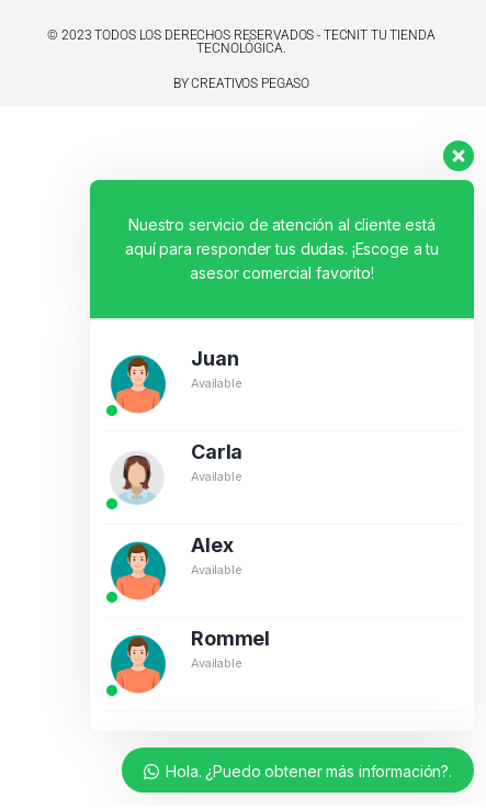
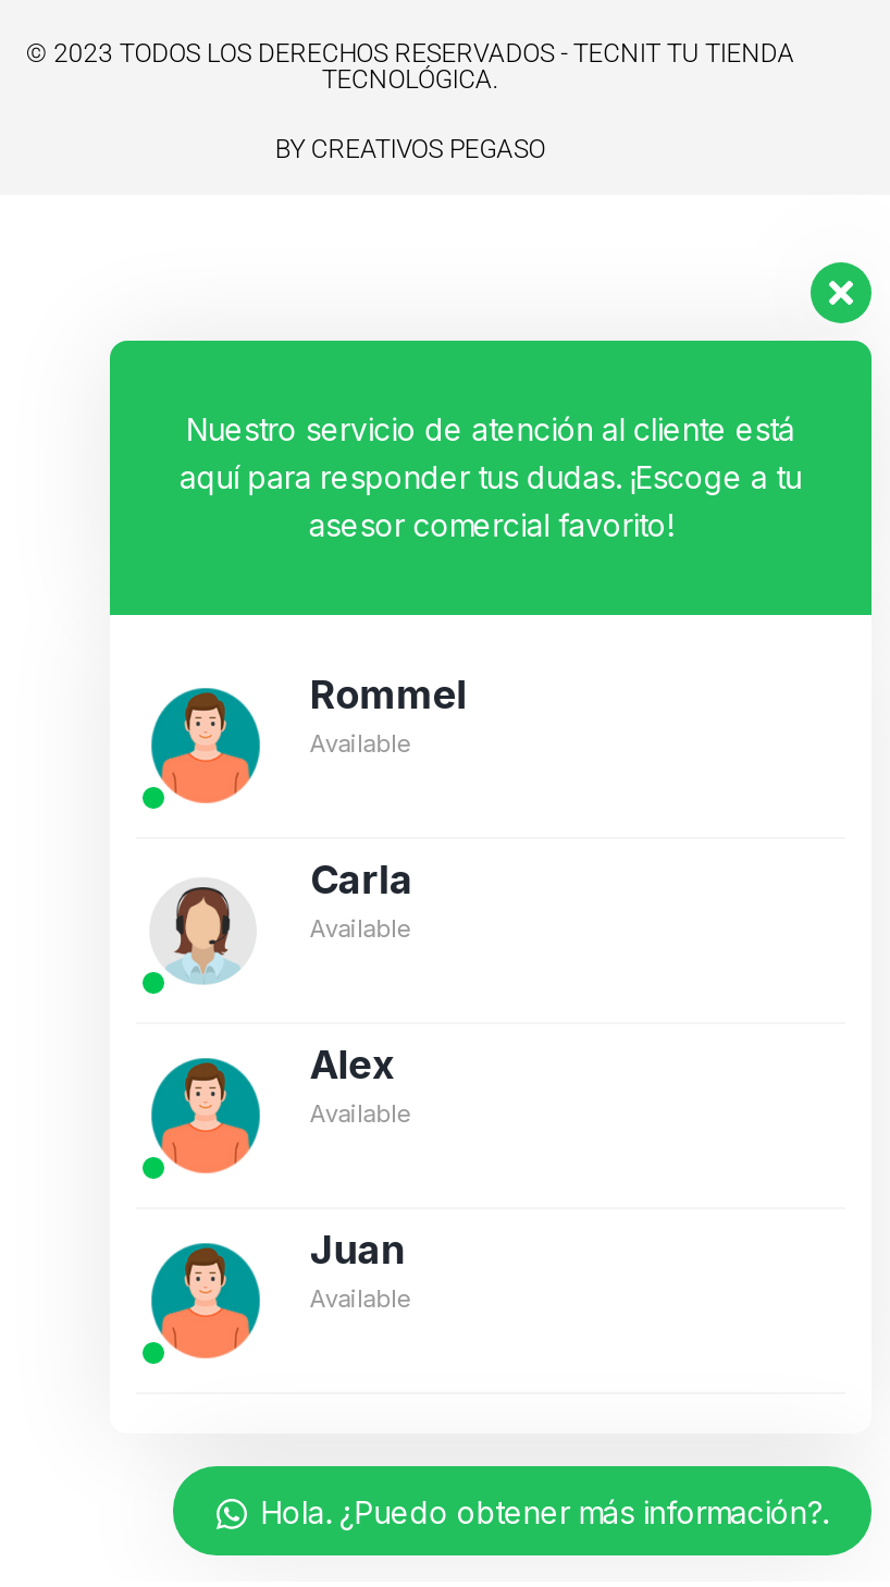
moved [191,347,239,370] -> [310,1228,405,1274]: Juan
moved [191,627,270,650] -> [310,673,467,718]: Rommel

